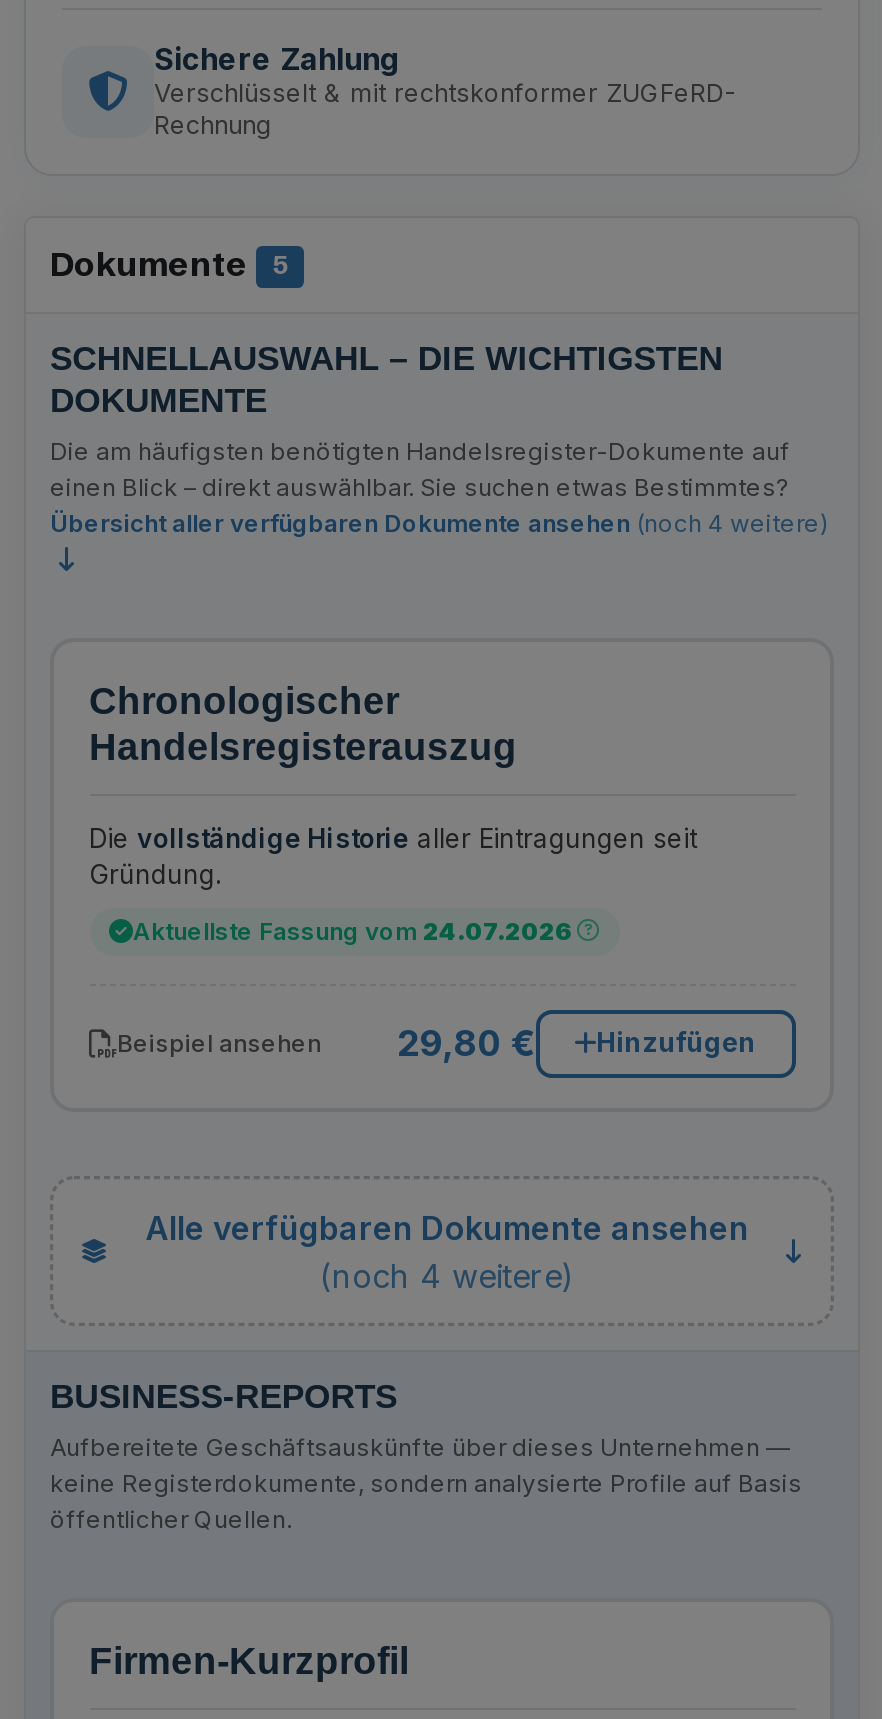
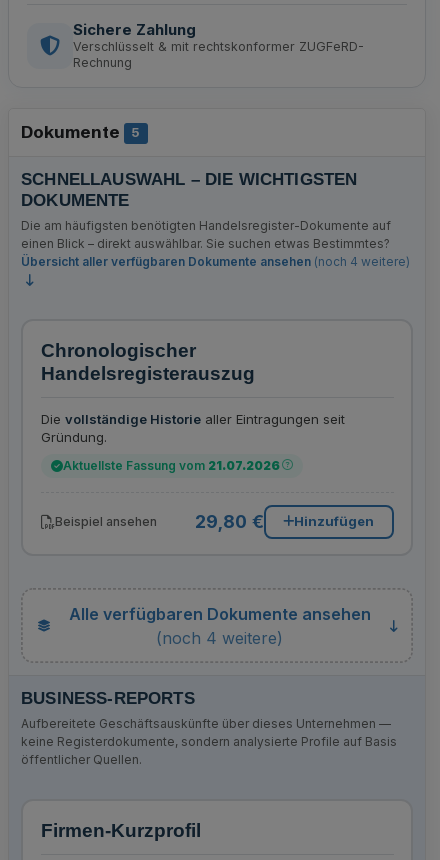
[133,915,573,945] Aktuellste Fassung vom 24.07.2026 -> [62,458,279,473] Aktuellste Fassung vom 21.07.2026

